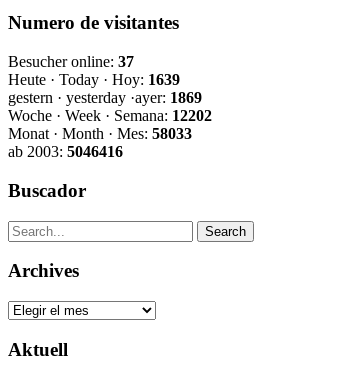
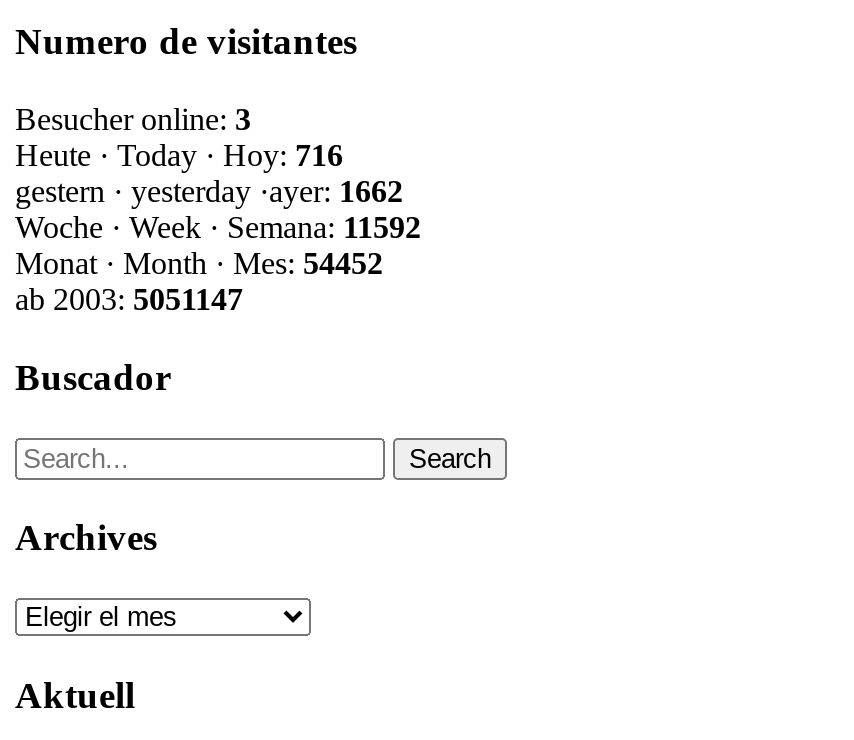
[8,53,134,70] Besucher online: 37 -> [15,102,251,136] Besucher online: 3
[8,71,180,88] Heute · Today · Hoy: 1639 -> [15,138,343,172] Heute · Today · Hoy: 716
[8,89,202,106] gestern · yesterday ·ayer: 1869 -> [15,174,403,208] gestern · yesterday ·ayer: 1662
[8,107,212,124] Woche · Week · Semana: 12202 -> [15,210,421,244] Woche · Week · Semana: 11592
[8,125,192,142] Monat · Month · Mes: 58033 -> [15,246,383,280] Monat · Month · Mes: 54452
[8,143,123,160] ab 2003: 5046416 -> [15,282,243,316] ab 2003: 5051147

